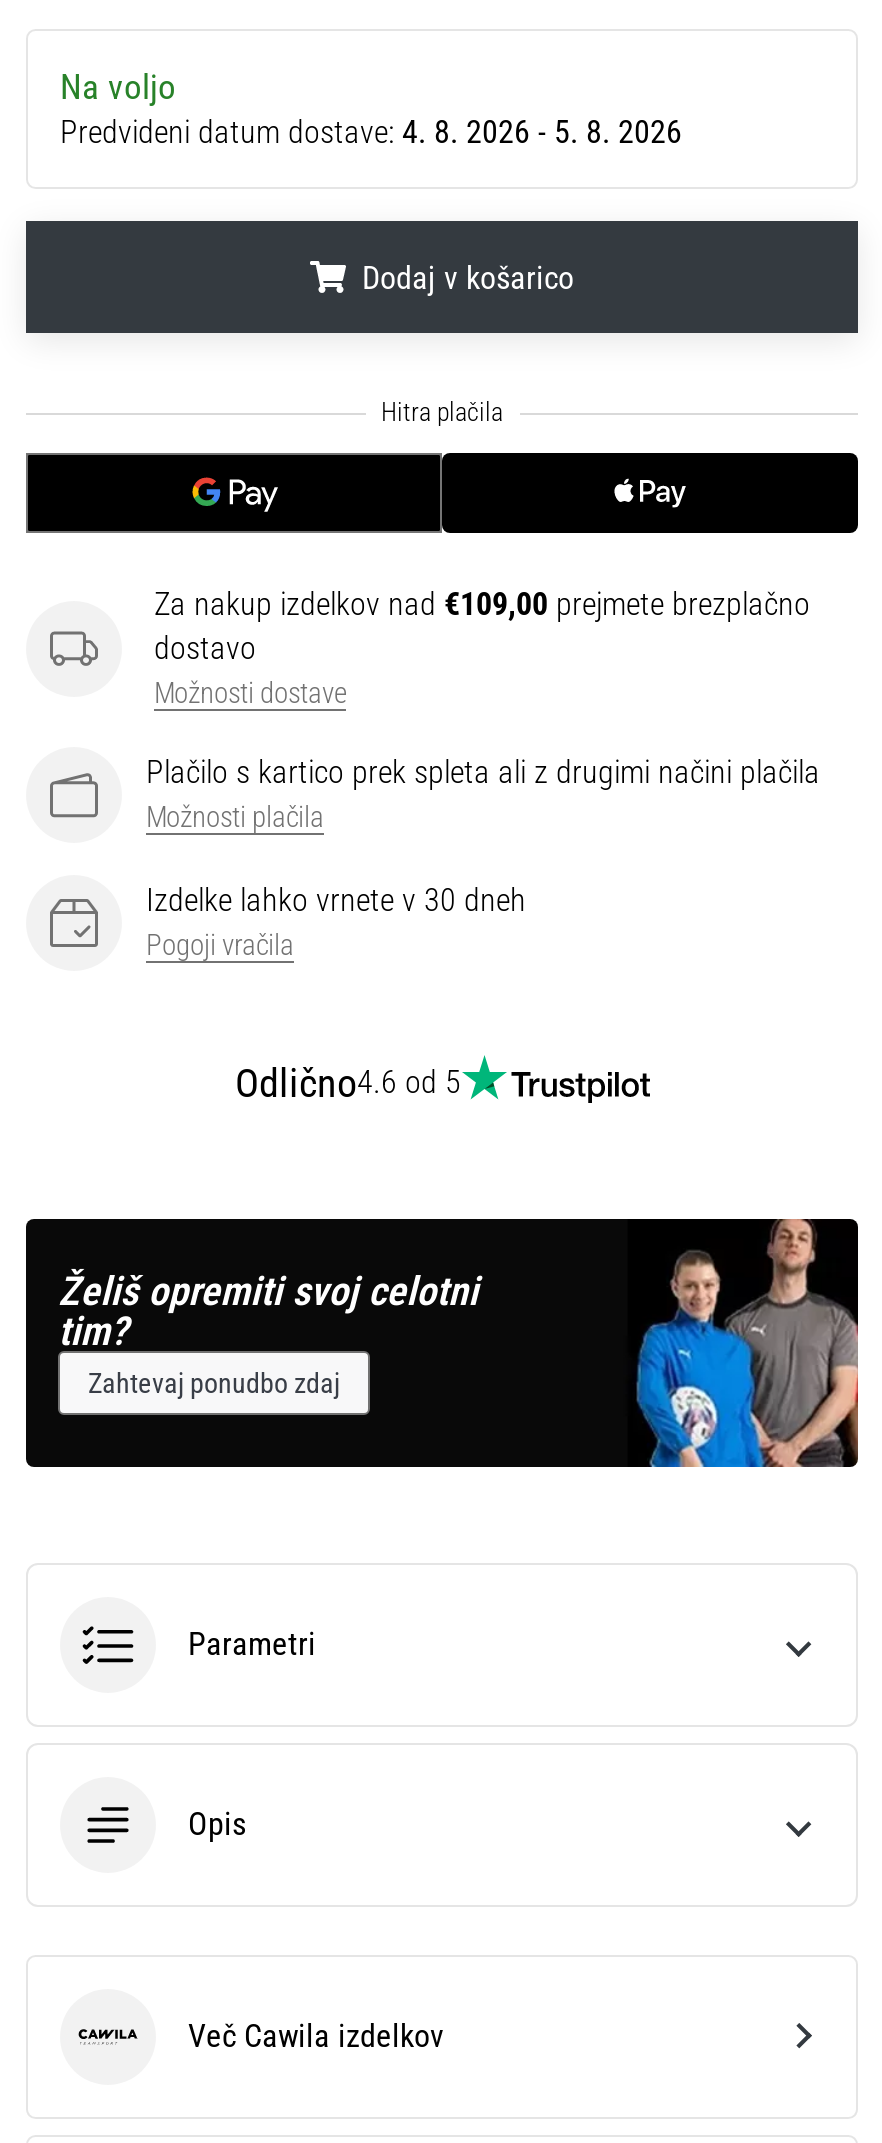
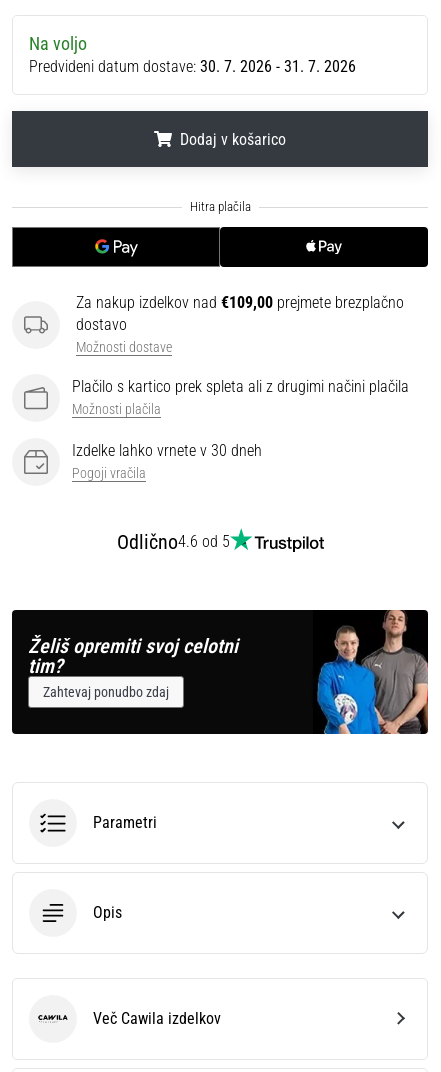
[60,113,682,151] Predvideni datum dostave: 4. 8. 2026 - 5. 8. 2026 -> [29,57,356,76] Predvideni datum dostave: 30. 7. 2026 - 31. 7. 2026

